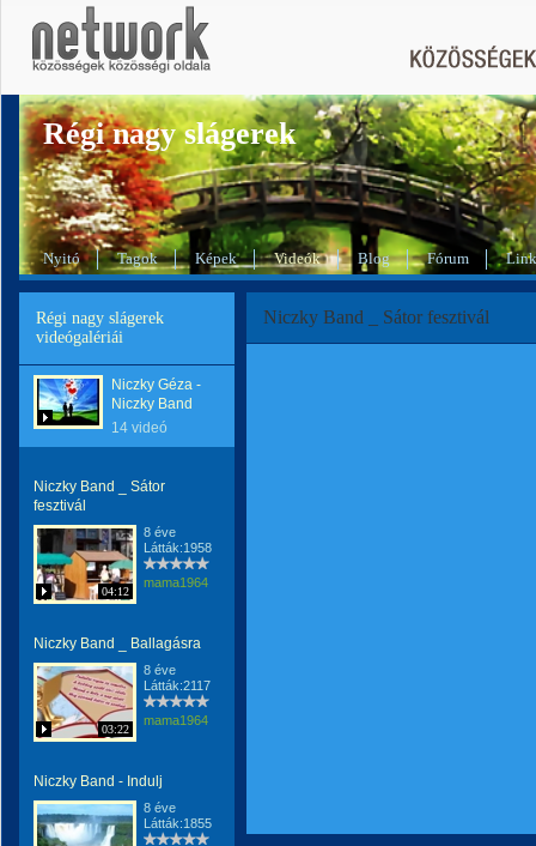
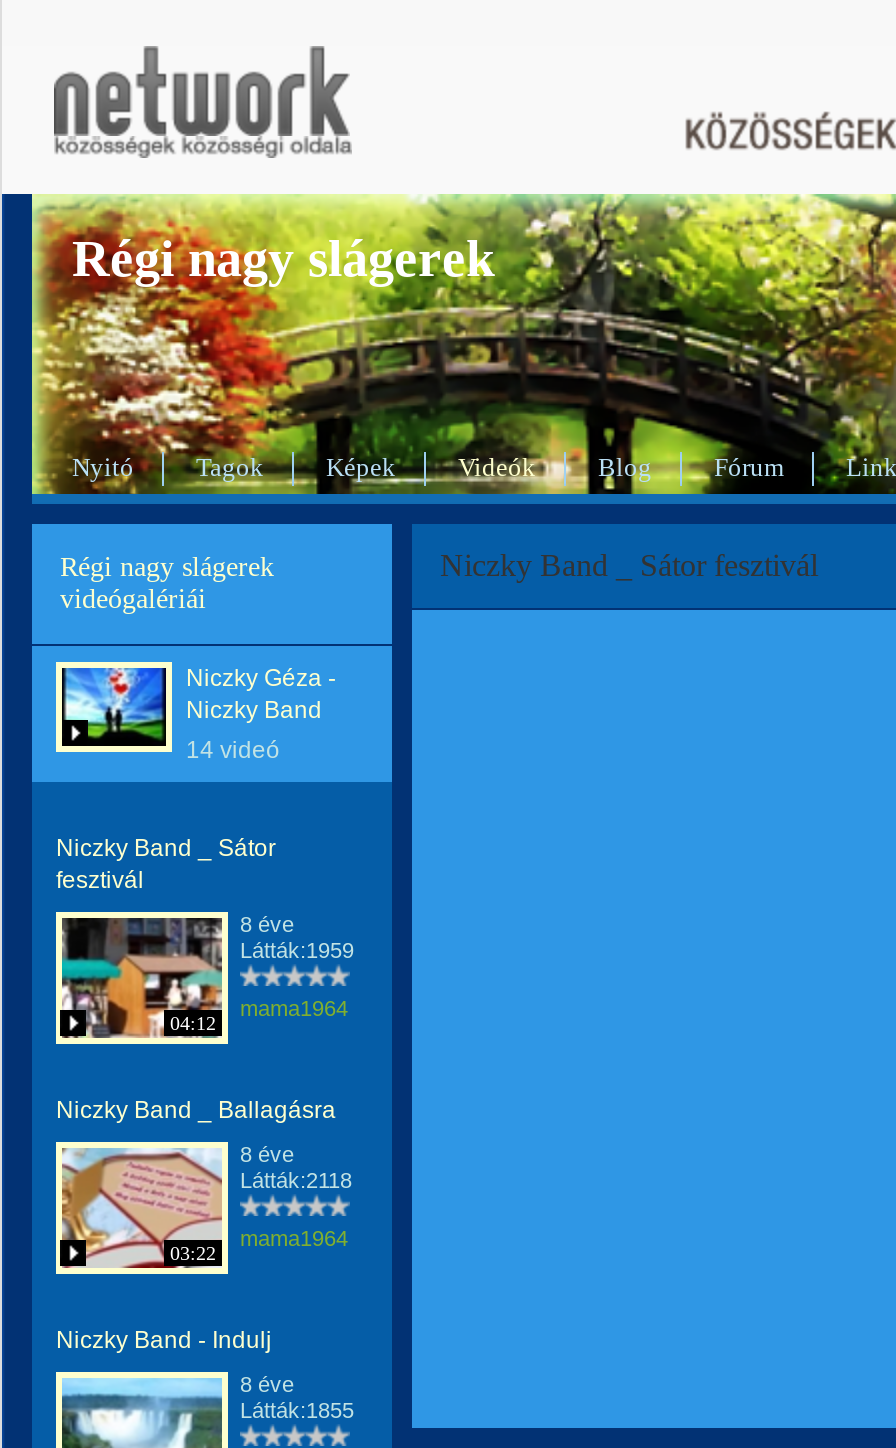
[144,540,212,555] Látták:1958 -> [240,938,354,962] Látták:1959
[144,678,211,693] Látták:2117 -> [240,1168,352,1192] Látták:2118

